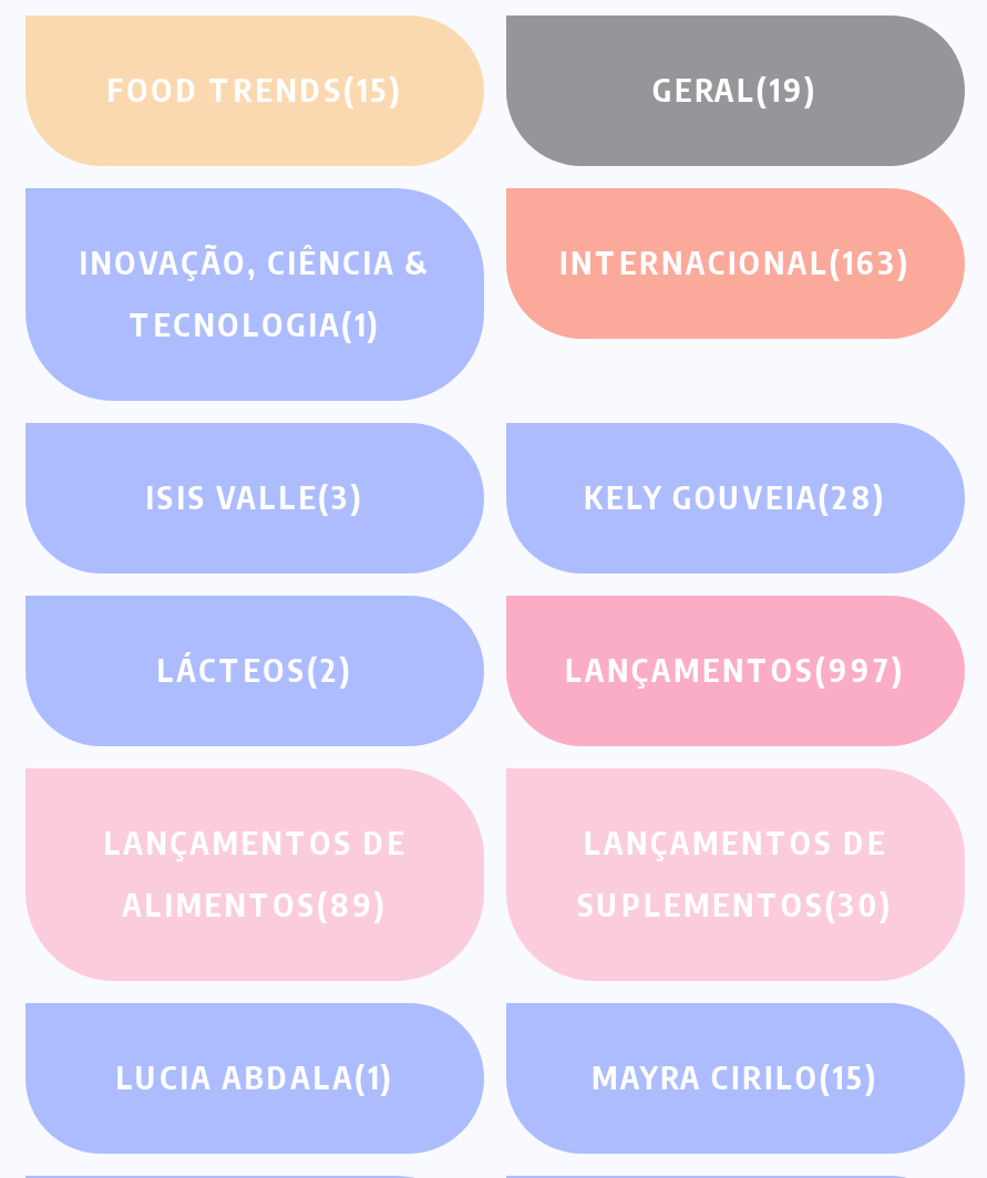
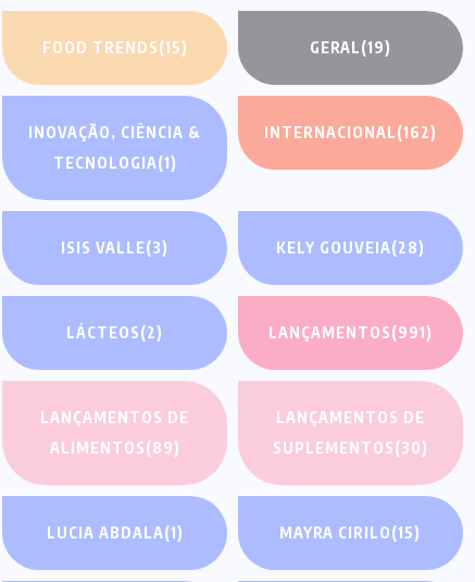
[559,244,911,282] INTERNACIONAL(163) -> [264,123,437,142] INTERNACIONAL(162)
[565,652,906,690] LANÇAMENTOS(997) -> [268,324,432,342] LANÇAMENTOS(991)

